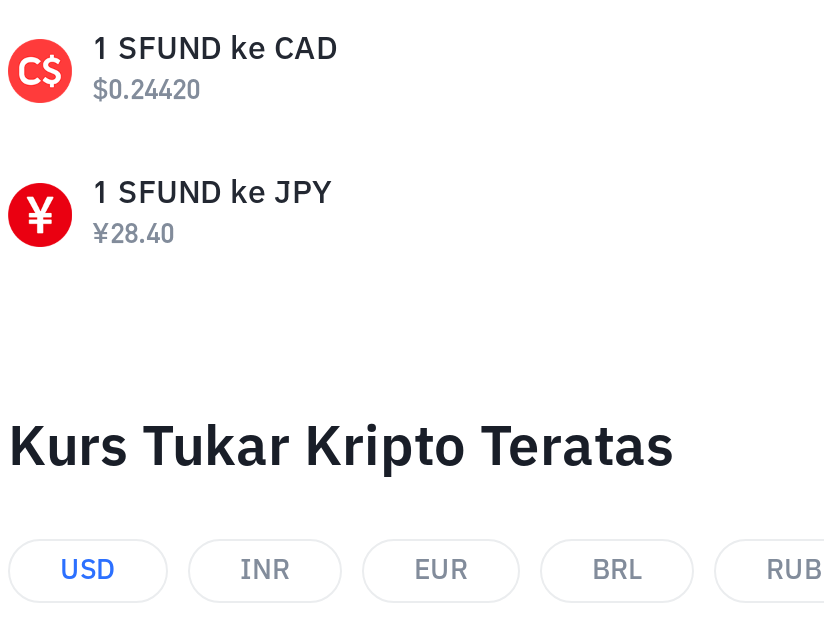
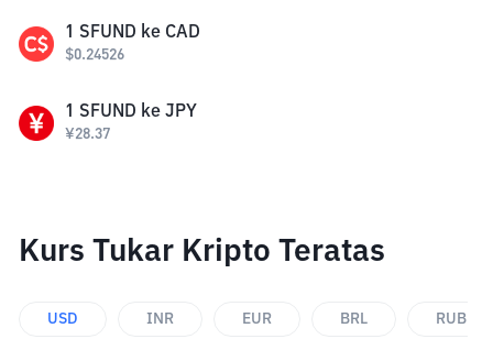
[92,77,200,105] $0.24420 -> [65,47,124,63] $0.24526
[92,221,174,249] ¥28.40 -> [65,127,110,142] ¥28.37

